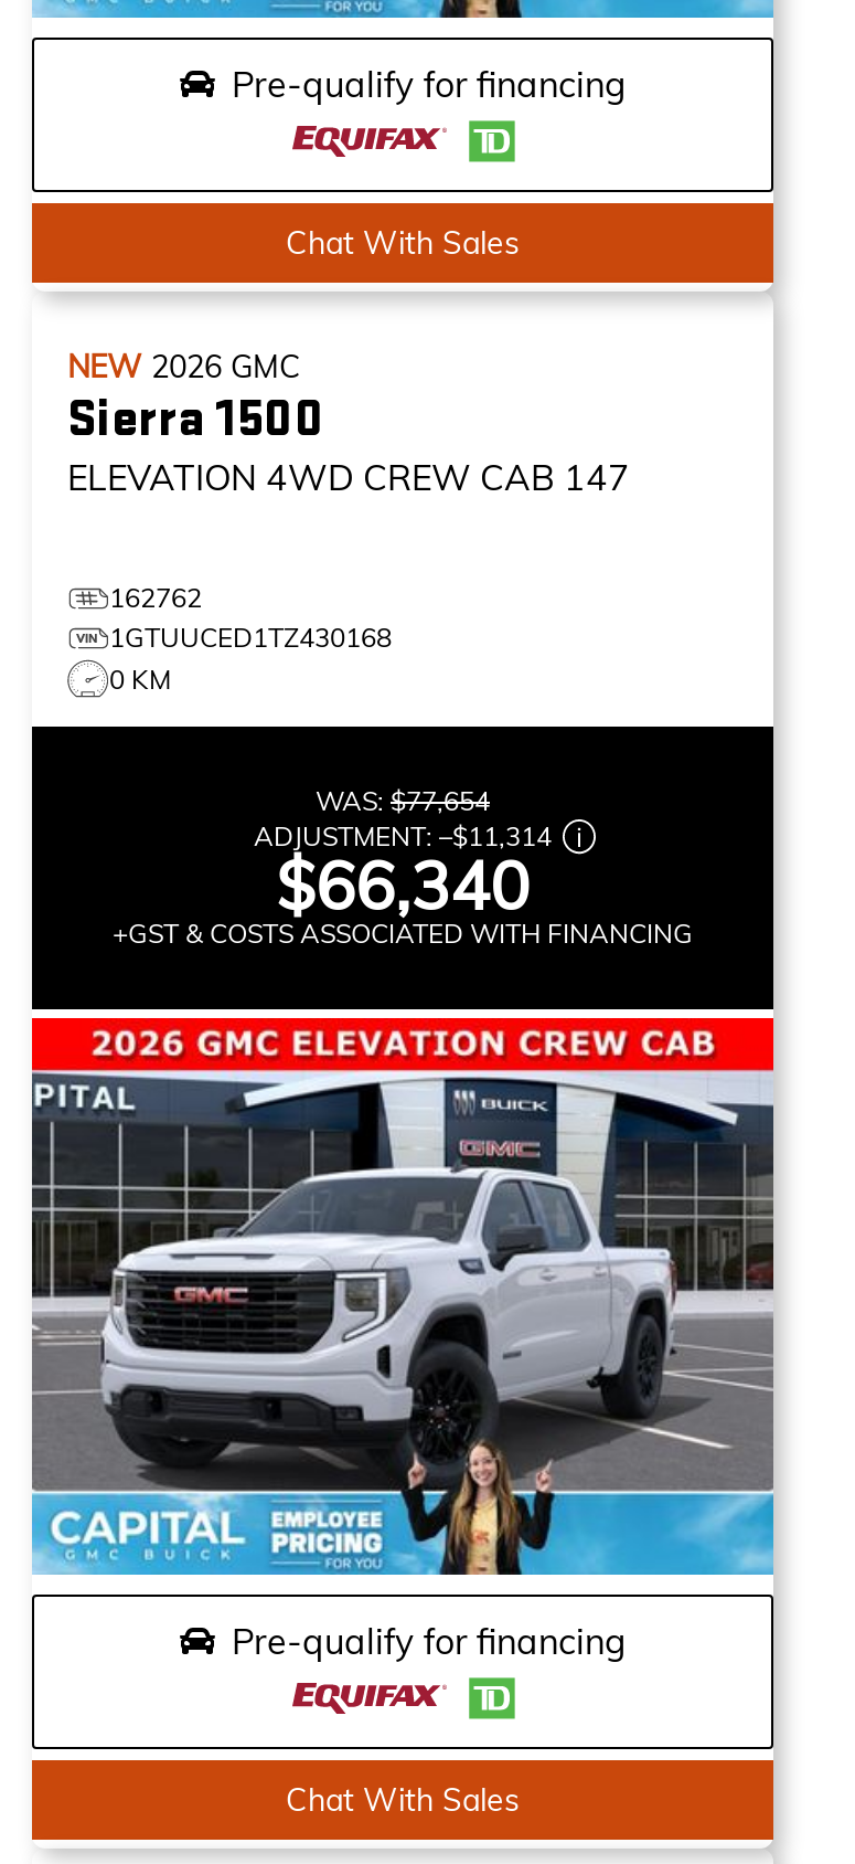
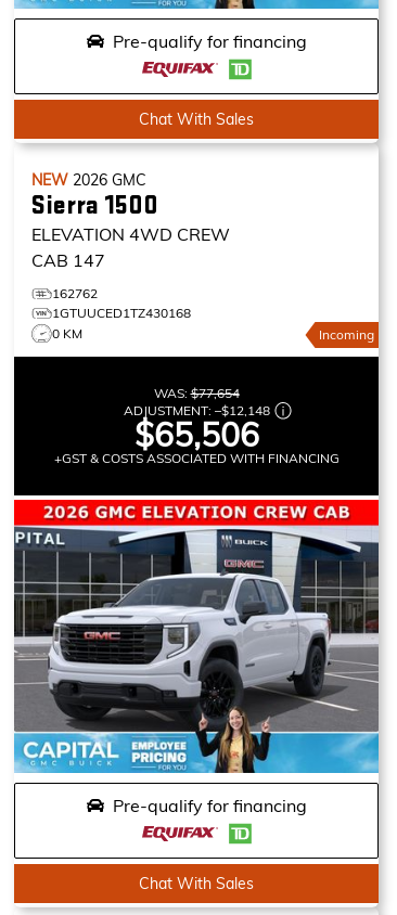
none -> [319,326,374,343] Incoming
[254,819,552,852] ADJUSTMENT: –$11,314 -> [123,402,270,418] ADJUSTMENT: –$12,148
[276,844,530,928] $66,340 -> [134,414,259,455] $65,506

